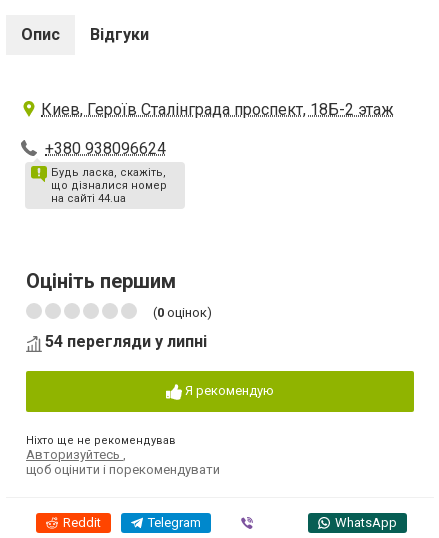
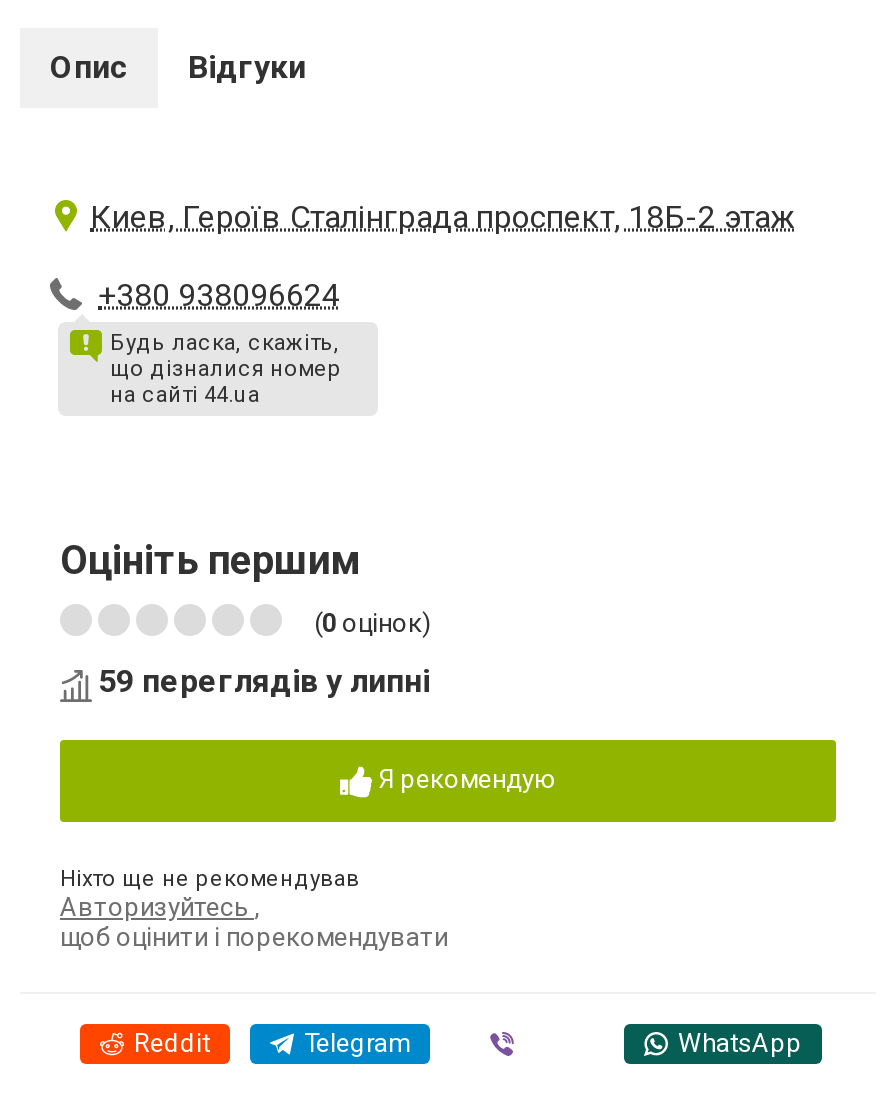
[45,332,207,351] 54 перегляди у липні -> [98,662,430,700] 59 переглядів у липні

